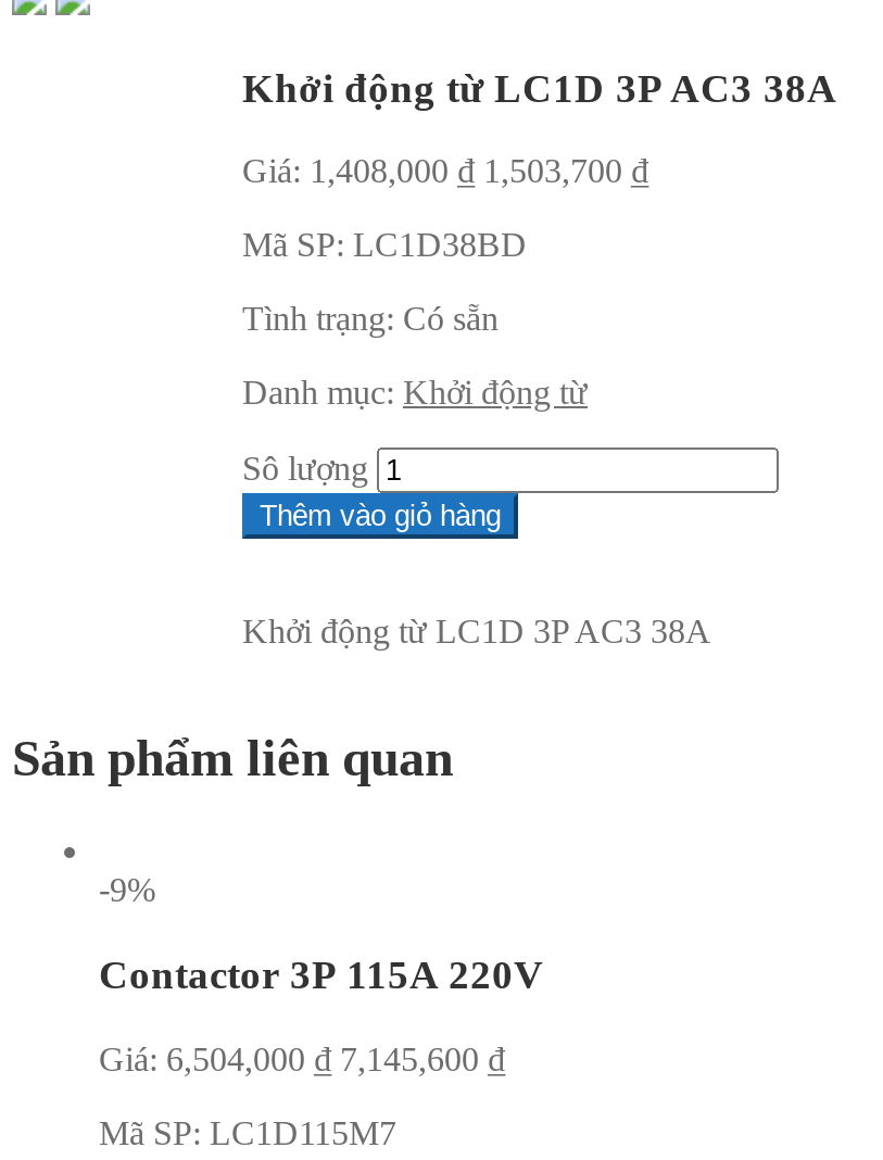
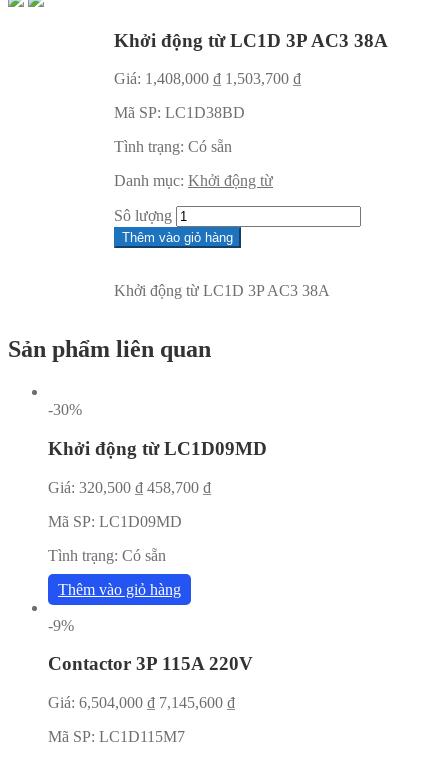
none -> [48,401,267,598] -30% | Khởi động từ LC1D09MD | Giá: 320,500 ₫ 458,700 ₫ | Mã SP: LC1D09MD | Tình trạng: Có sẵn | Thêm vào giỏ hàng

